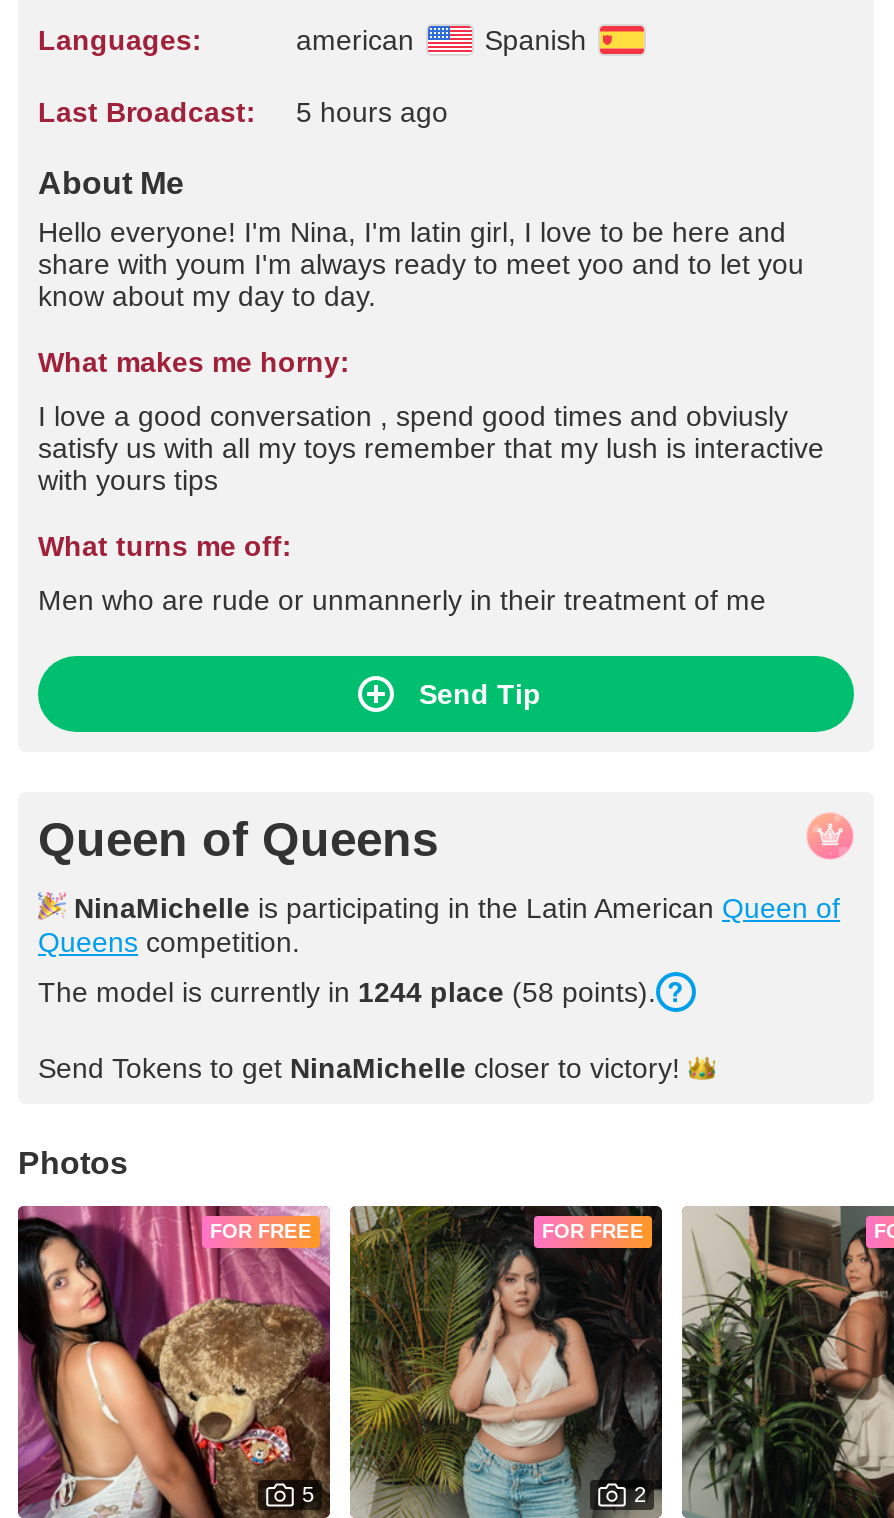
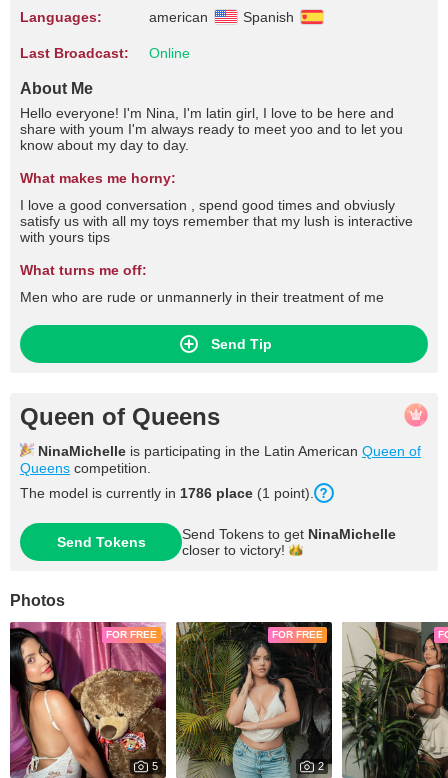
[296,96,448,128] 5 hours ago -> [149,45,190,61] Online
[38,976,656,1008] The model is currently in 1244 place (58 points). -> [20,485,314,501] The model is currently in 1786 place (1 point).
[38,1052,680,1084] Send Tokens to get NinaMichelle closer to victory! -> [56,526,396,558] Send Tokens | Send Tokens to get NinaMichelle | closer to victory!

